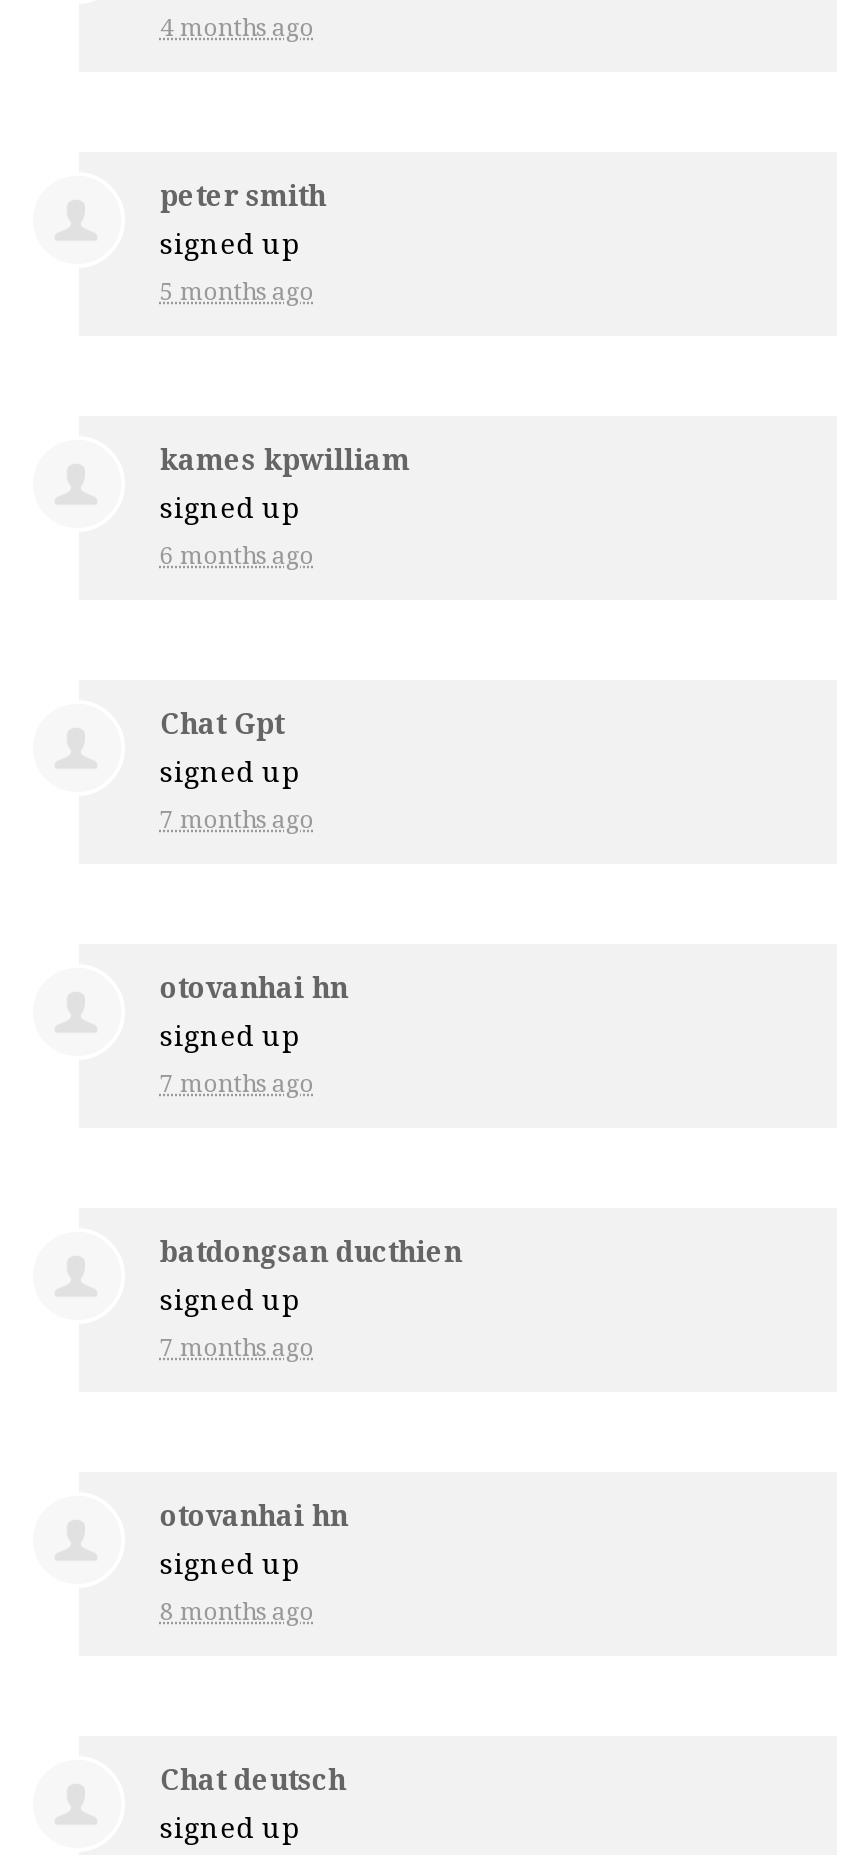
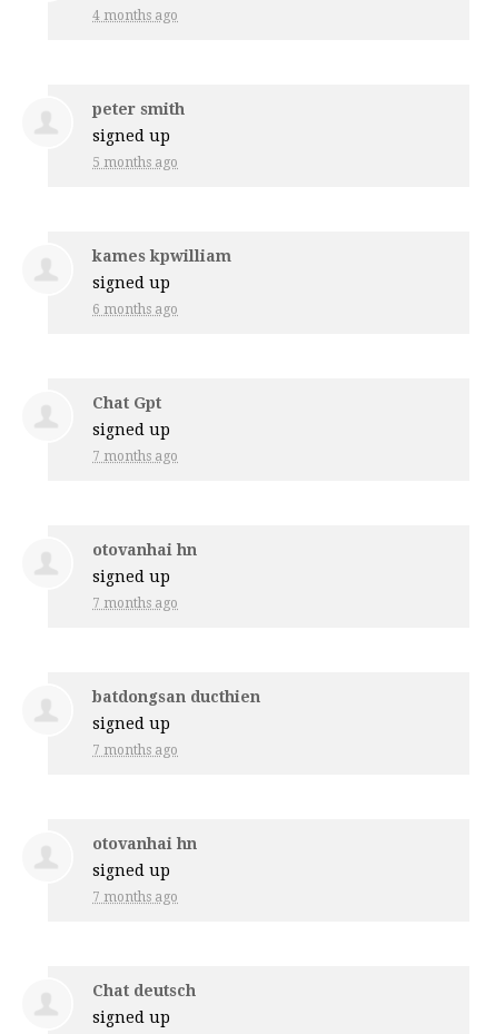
[160,1598,314,1626] 8 months ago -> [93,889,178,905] 7 months ago

